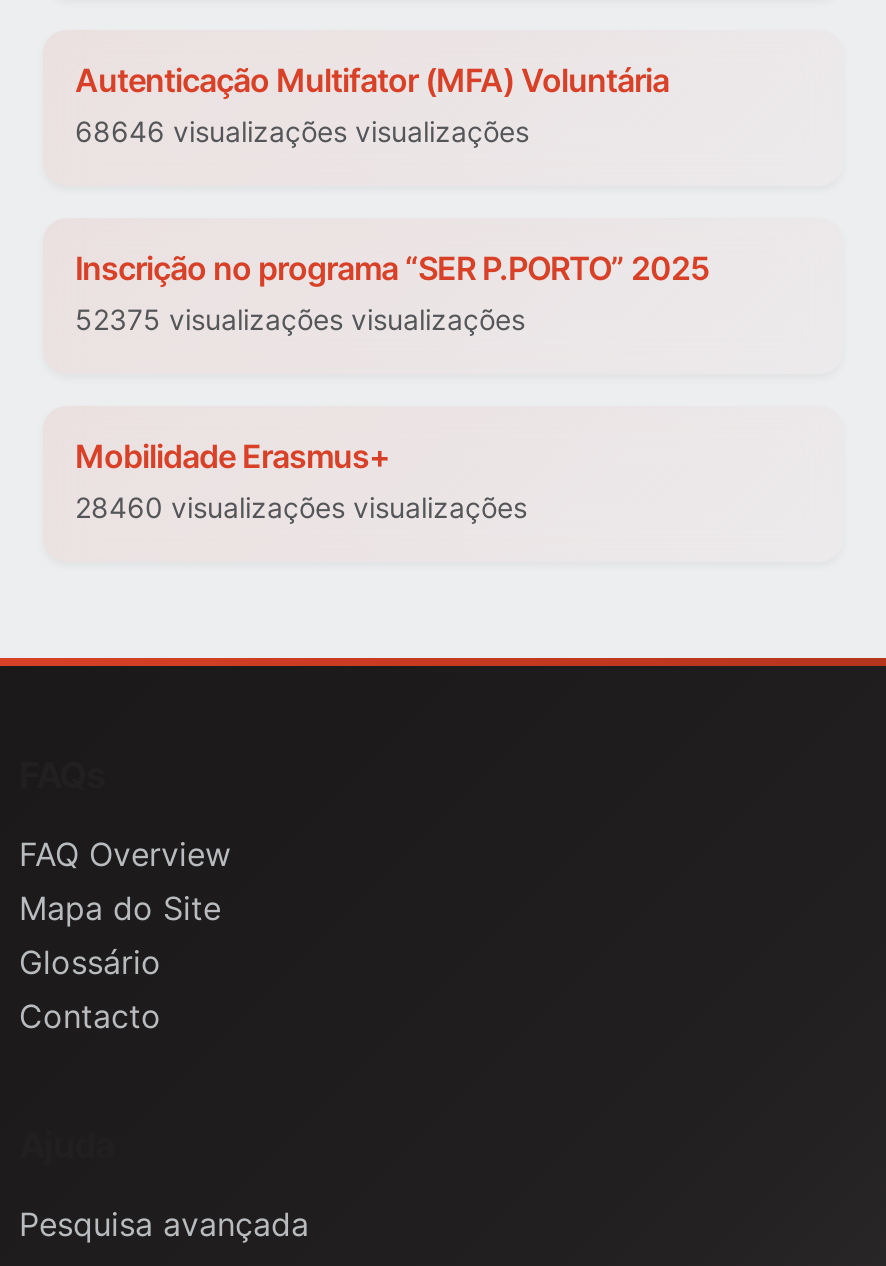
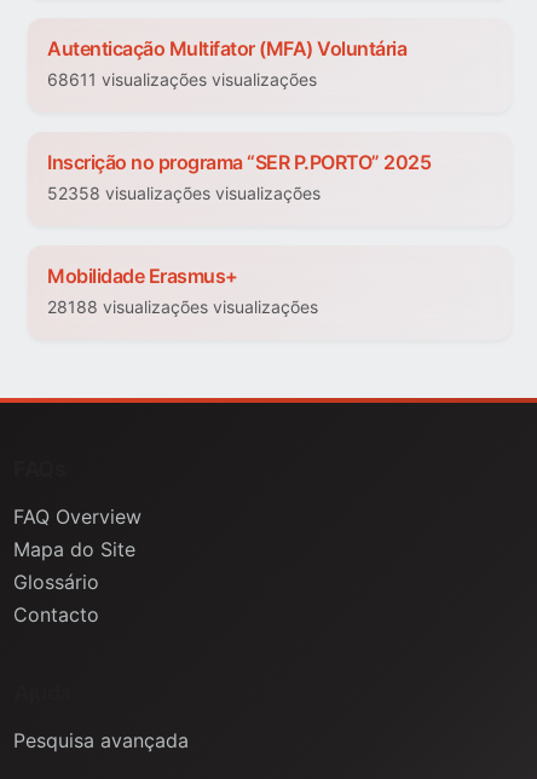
[75,115,529,149] 68646 visualizações visualizações -> [47,70,317,90] 68611 visualizações visualizações
[75,303,525,337] 52375 visualizações visualizações -> [47,183,321,204] 52358 visualizações visualizações
[75,491,527,525] 28460 visualizações visualizações -> [47,297,318,318] 28188 visualizações visualizações

